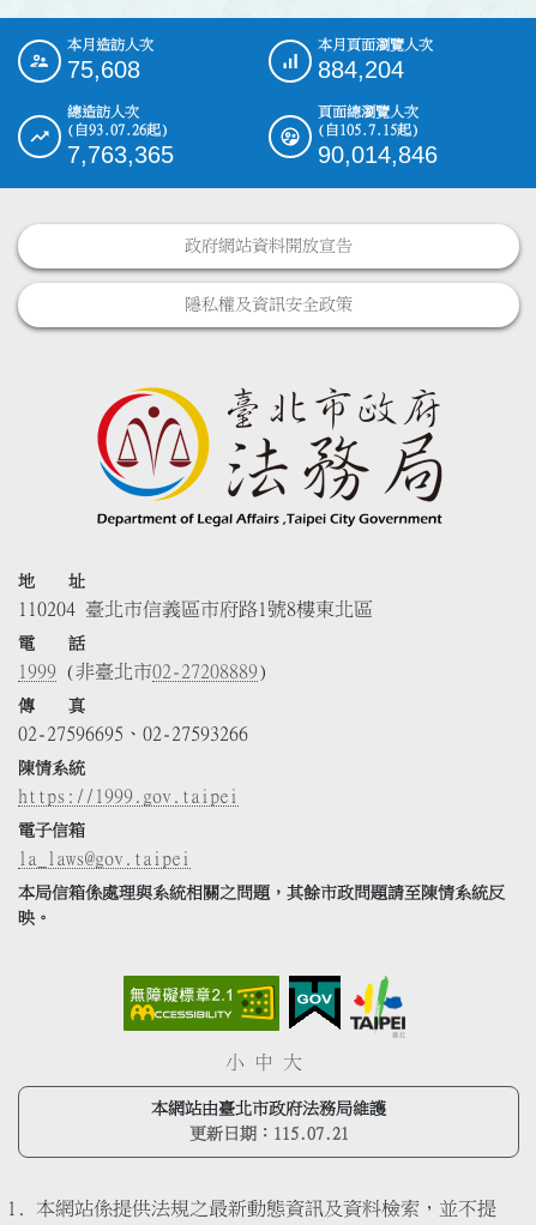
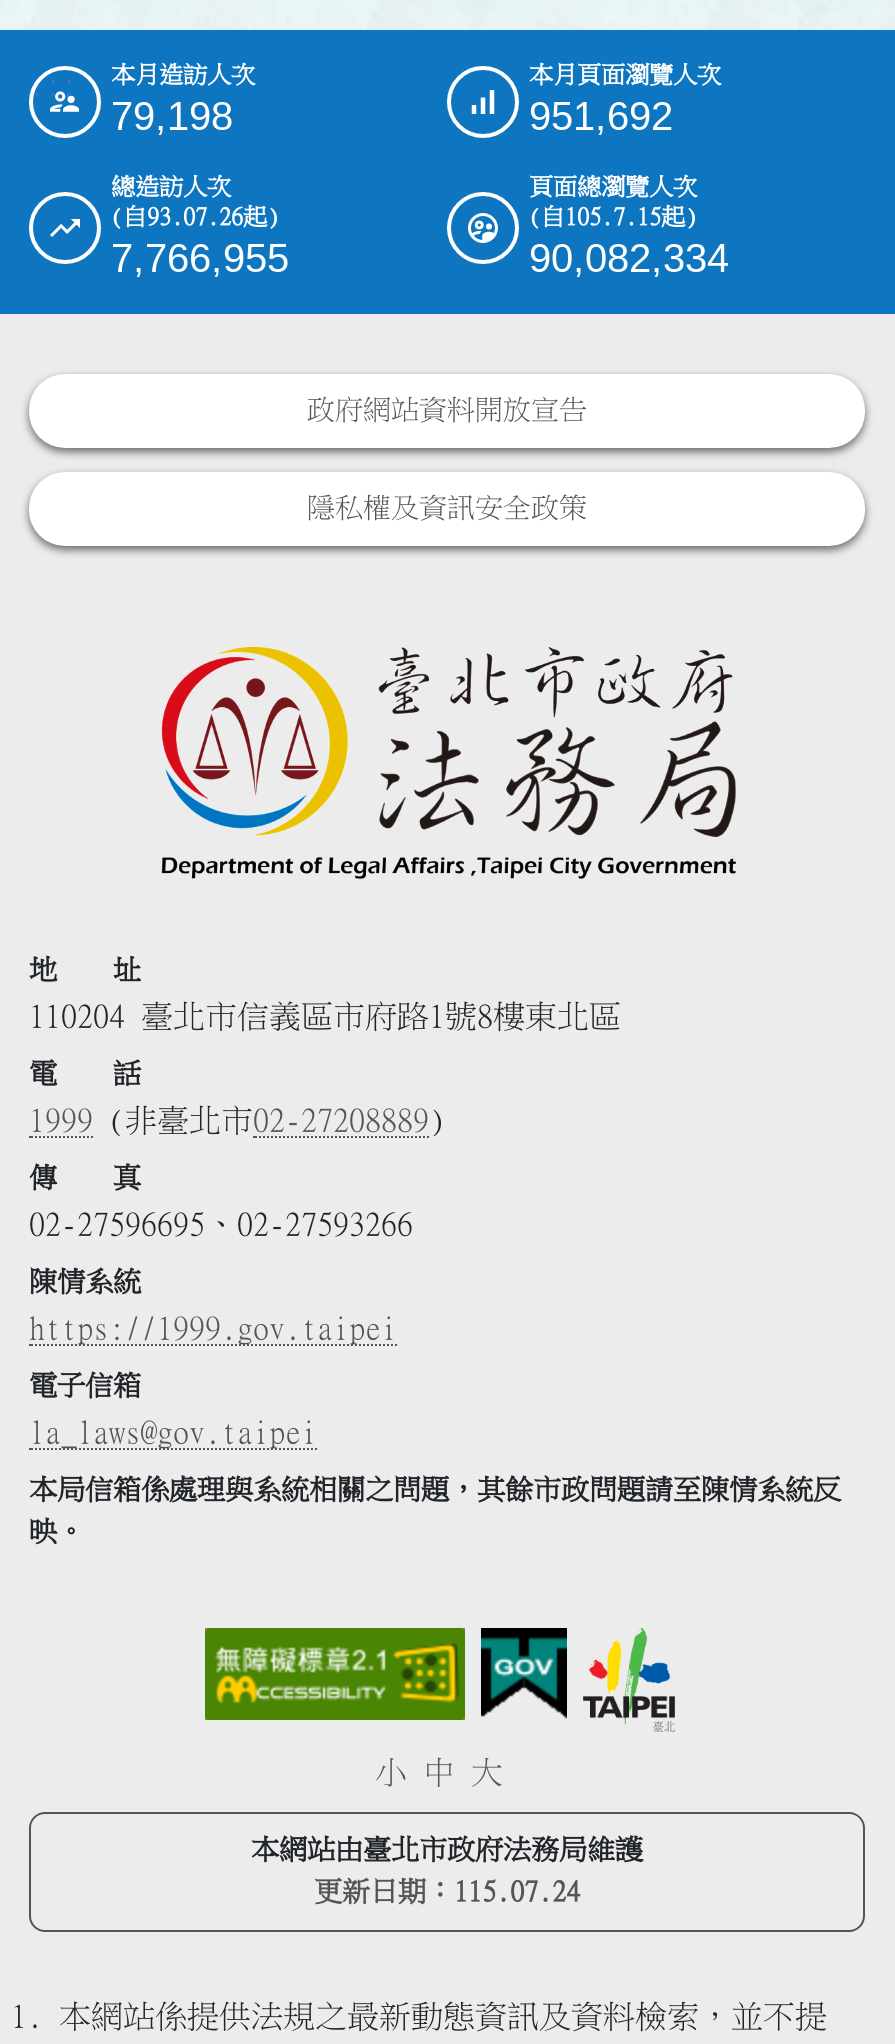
[67,56,140,83] 75,608 -> [111,94,233,138] 79,198
[318,56,404,83] 884,204 -> [529,94,673,138] 951,692
[67,141,174,168] 7,763,365 -> [111,236,289,280] 7,766,955
[318,141,438,168] 90,014,846 -> [529,236,729,280] 90,082,334
[189,1126,348,1142] 更新日期：115.07.21 -> [314,1878,580,1906] 更新日期：115.07.24

